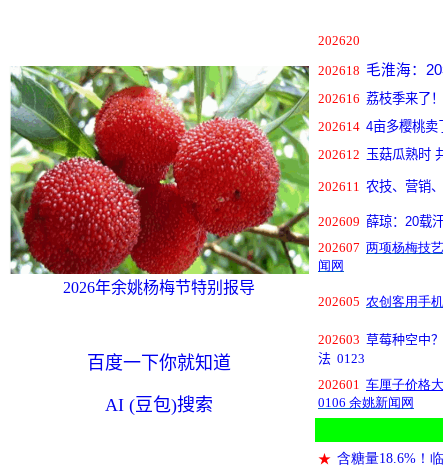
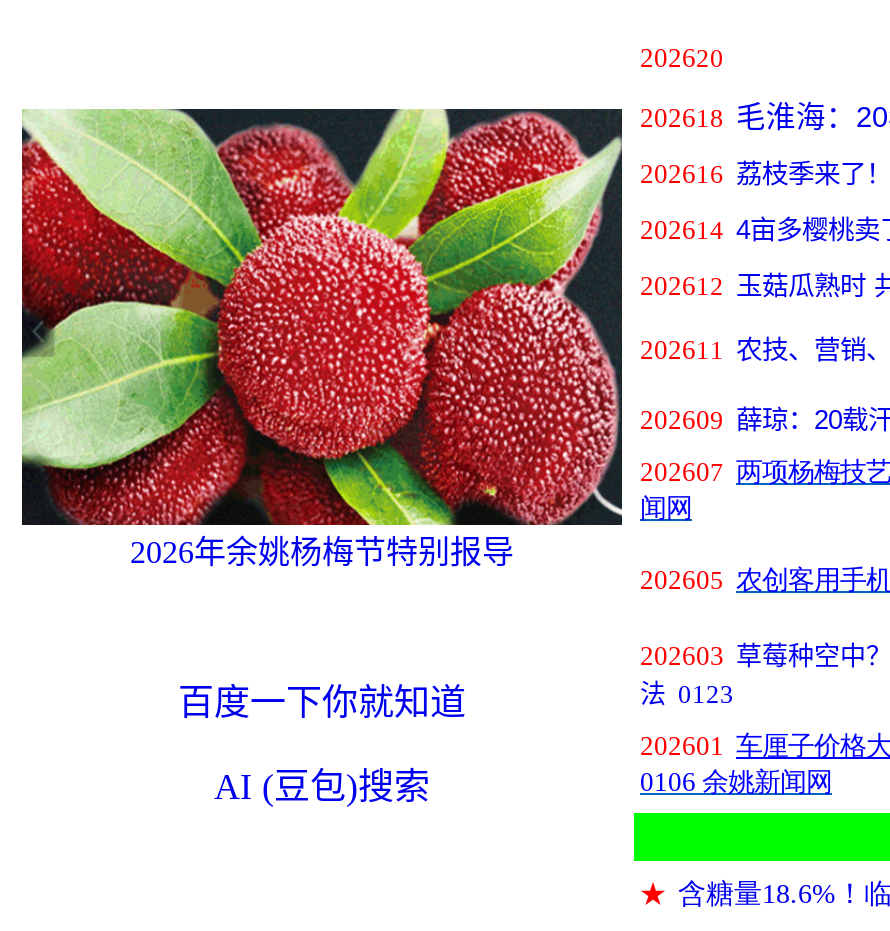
[9,65,310,275] [image] -> [20,107,624,527] [image]

